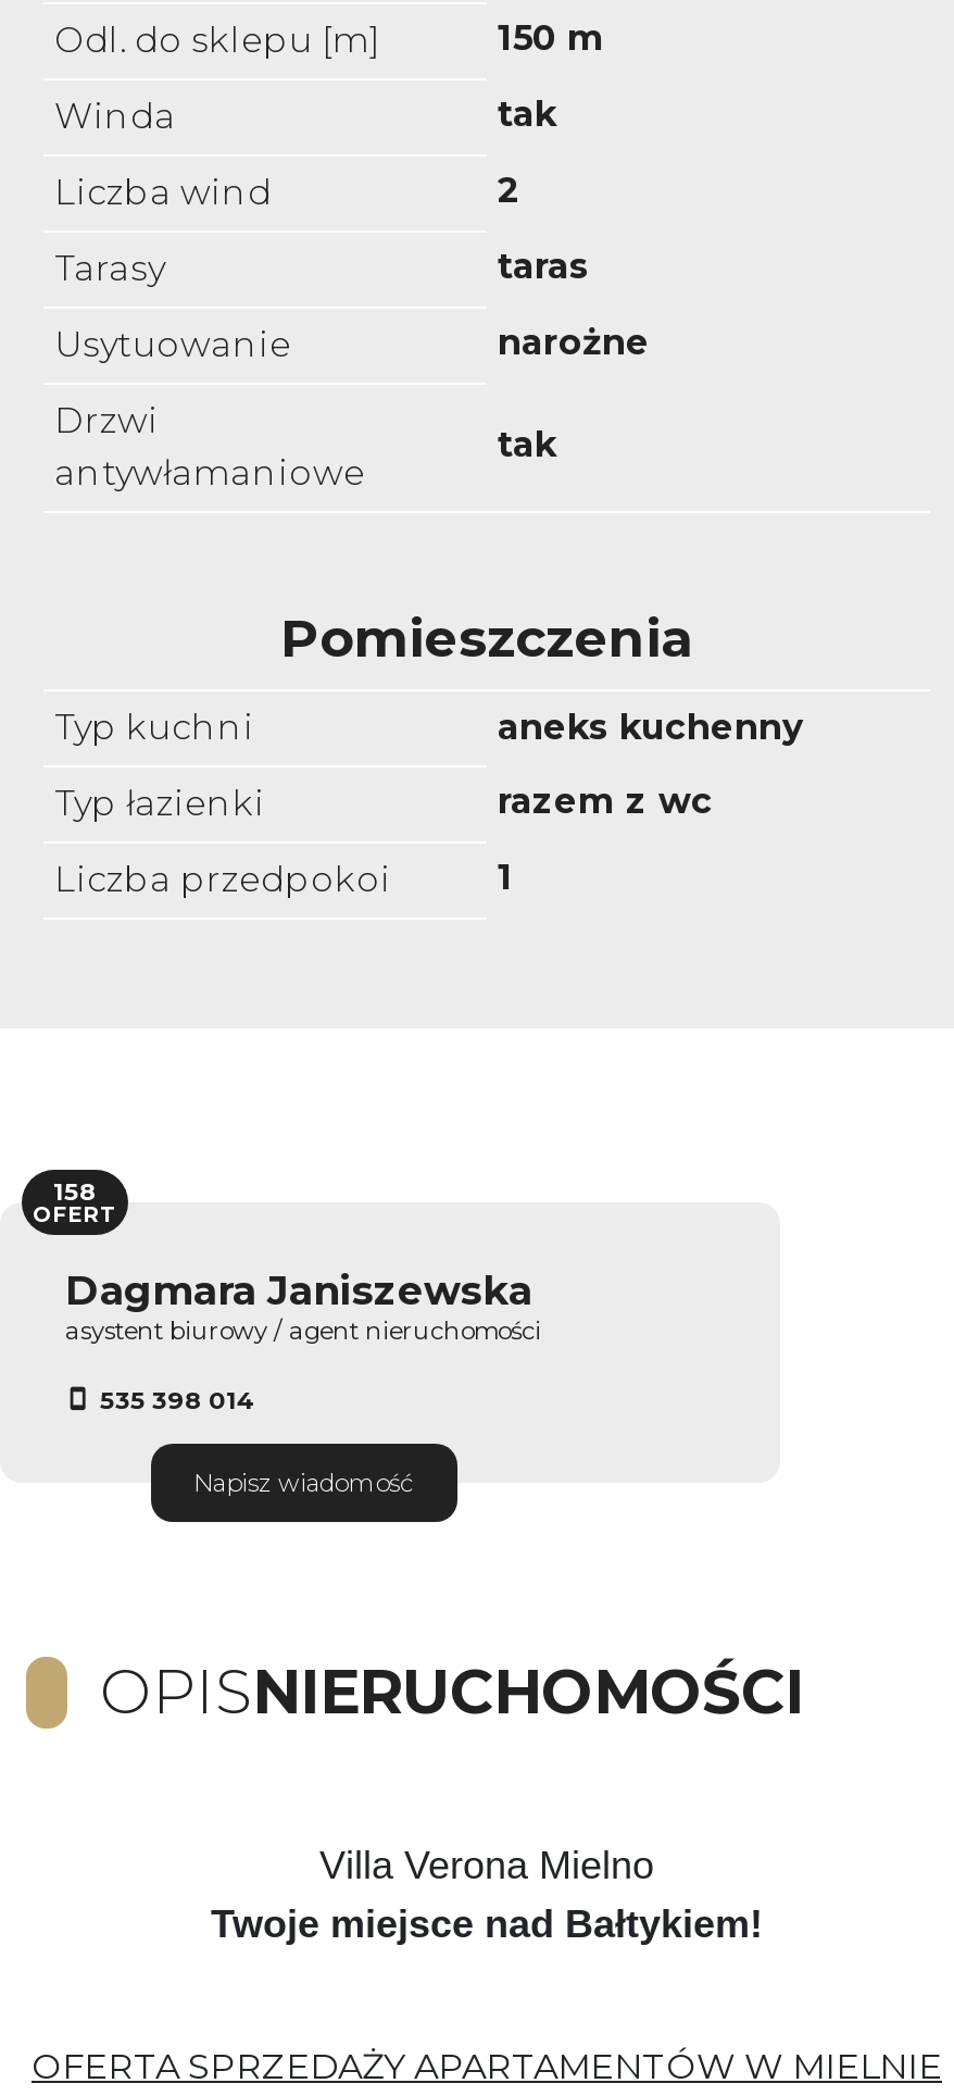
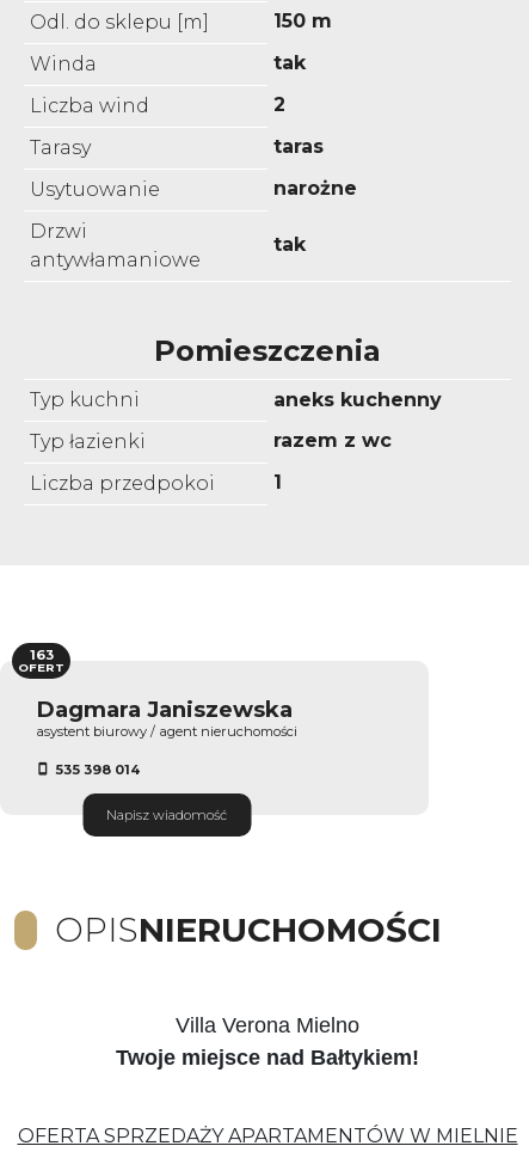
[53,1176,97,1206] 158 -> [29,646,53,663] 163

